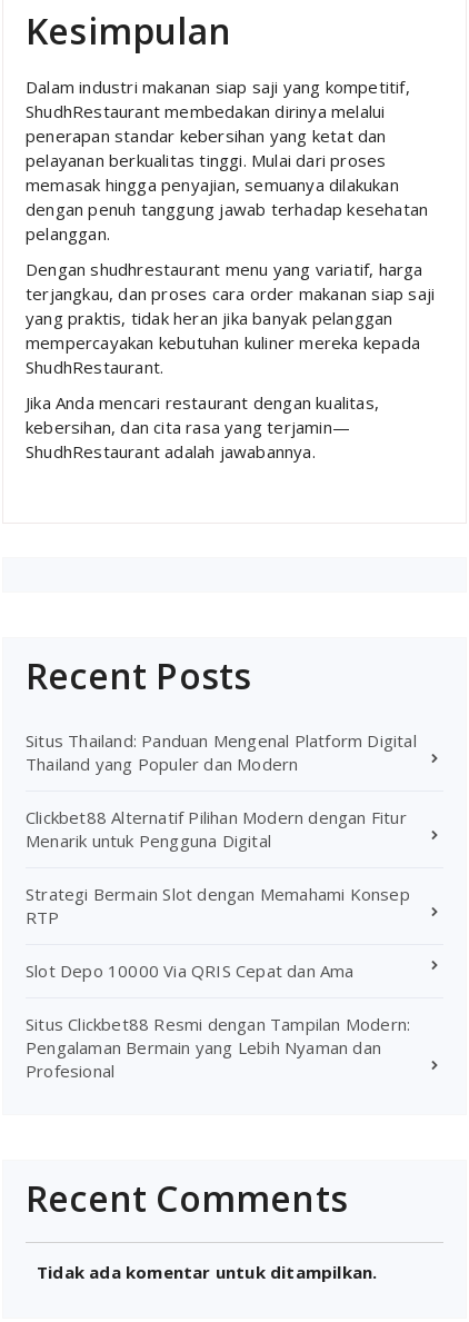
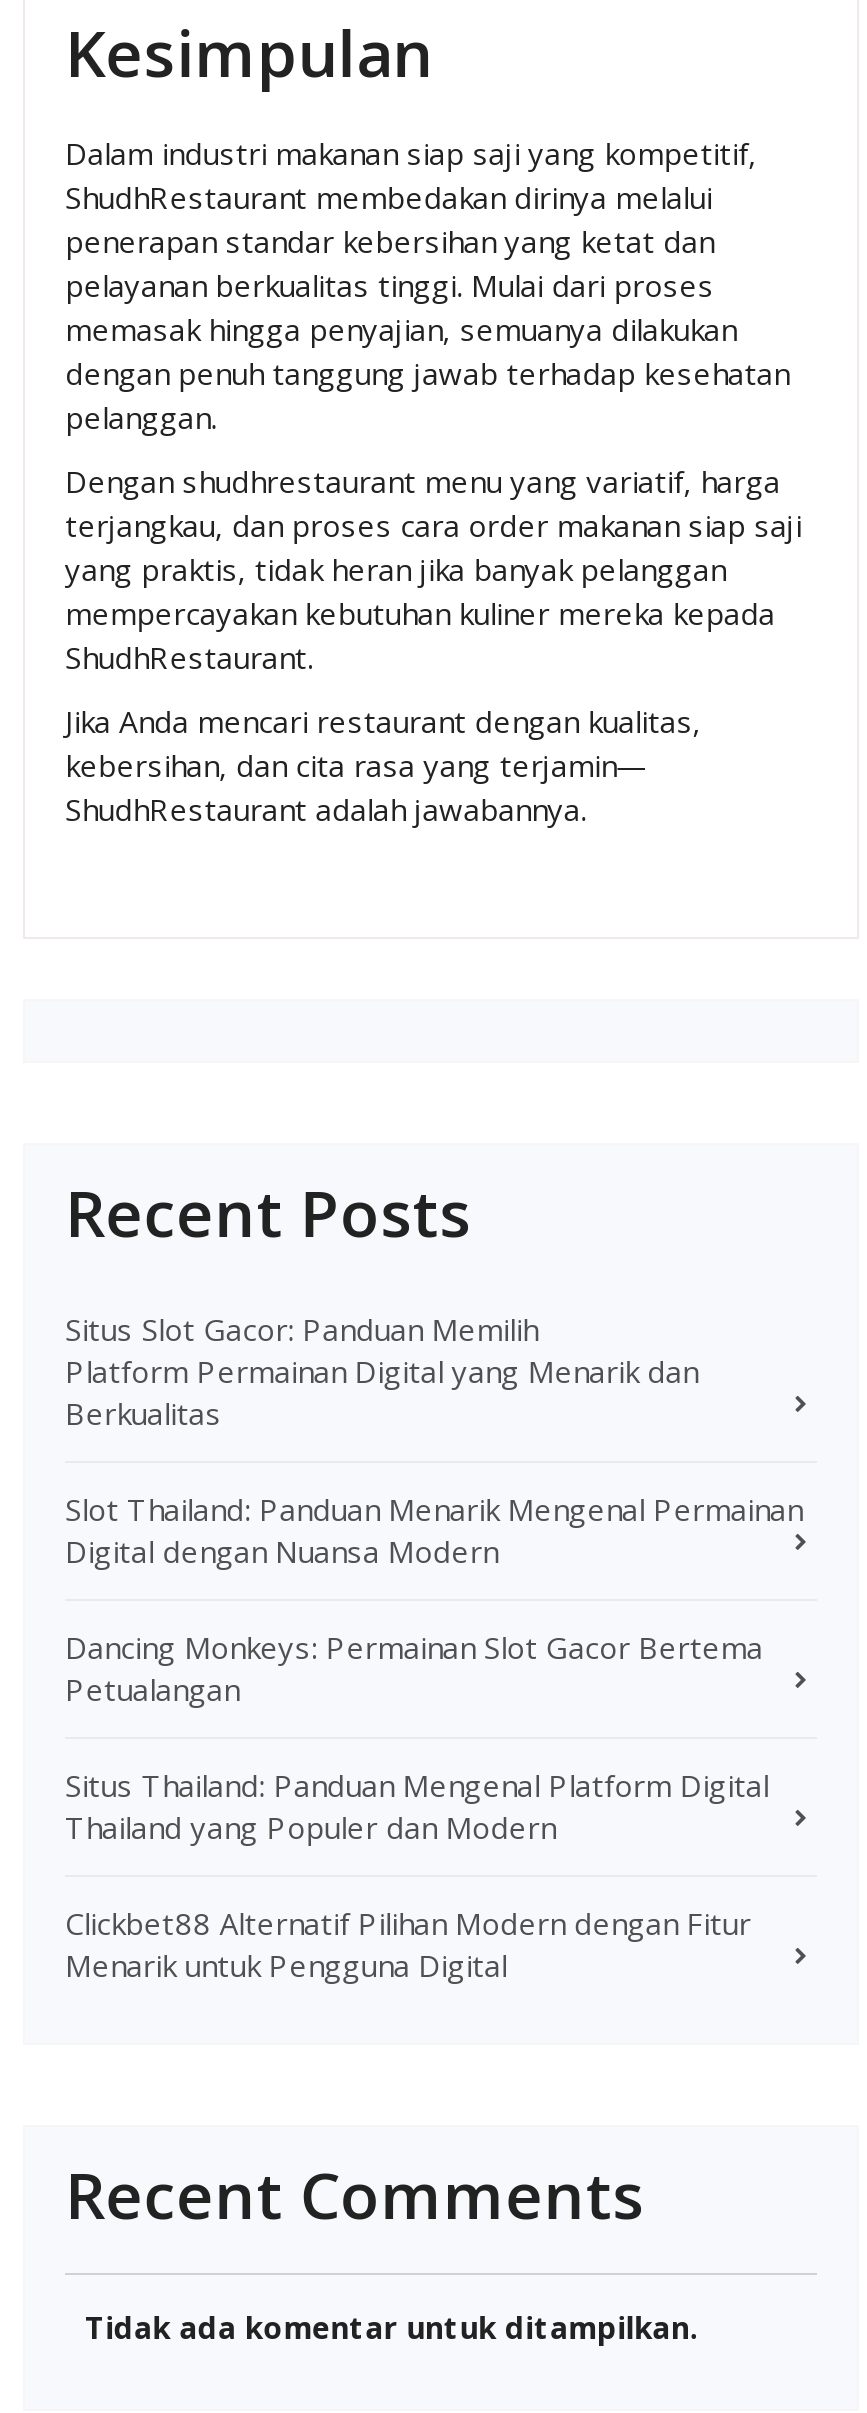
none -> [65,1309,803,1709] Situs Slot Gacor: Panduan Memilih | Platform Permainan Digital yang Menarik dan | Berkualitas | Slot Thailand: Panduan Menarik Mengenal Permainan | Digital dengan Nuansa Modern | Dancing Monkeys: Permainan Slot Gacor Bertema | Petualangan
moved [26,729,417,852] -> [65,1765,769,1985]: Situs Thailand: Panduan Mengenal Platform Digital | Thailand yang Populer dan Modern | Clickbet88 Alternatif Pilihan Modern dengan Fitur | Menarik untuk Pengguna Digital
[26,883,410,1082] Strategi Bermain Slot dengan Memahami Konsep | RTP | Slot Depo 10000 Via QRIS Cepat dan Ama | Situs Clickbet88 Resmi dengan Tampilan Modern: | Pengalaman Bermain yang Lebih Nyaman dan | Profesional -> none

